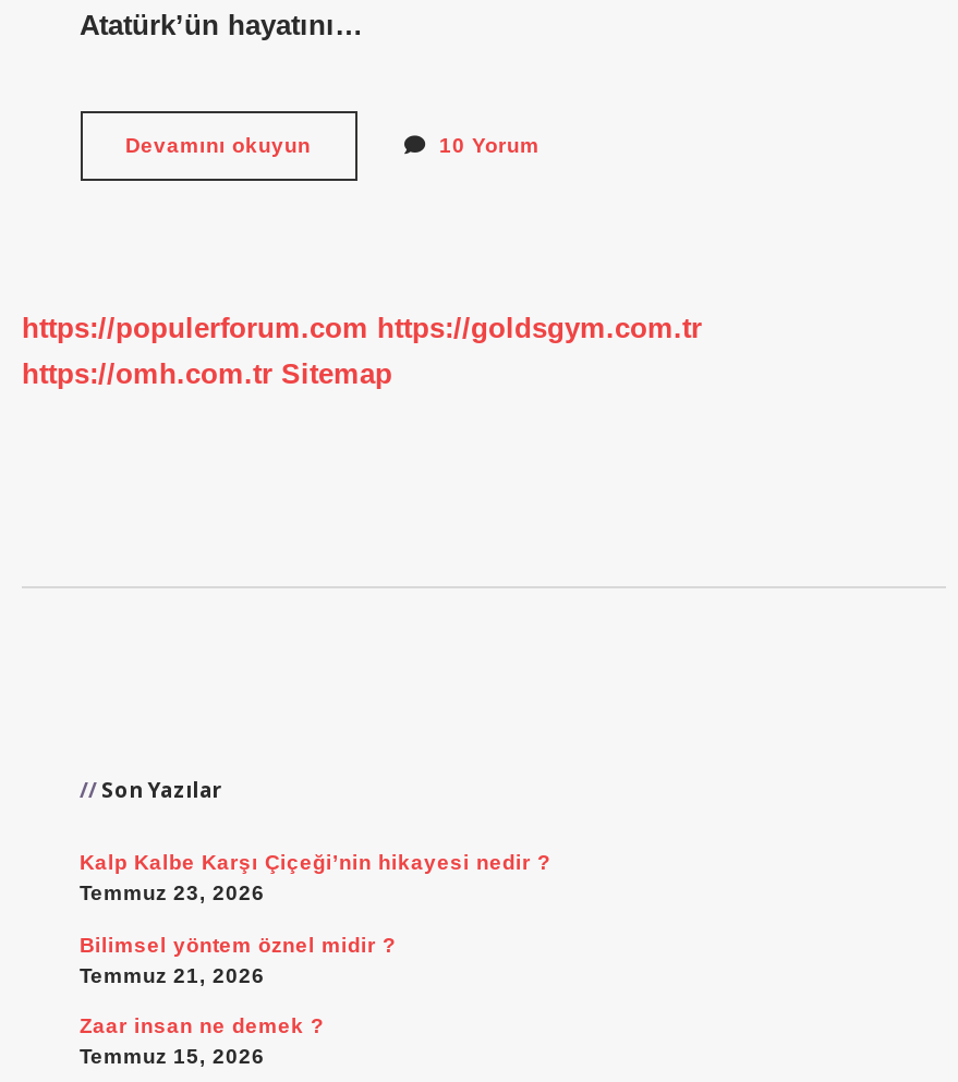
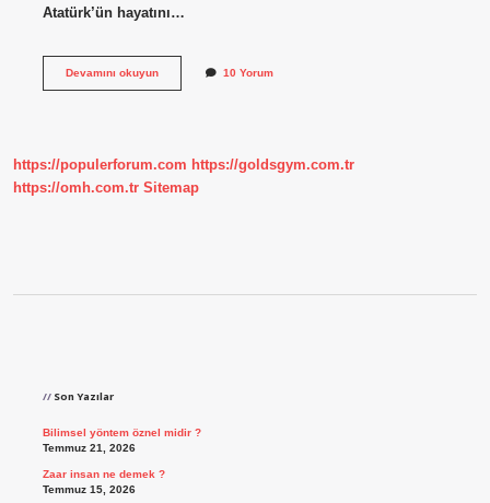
[80,851,550,905] Kalp Kalbe Karşı Çiçeği’nin hikayesi nedir ? | Temmuz 23, 2026 -> none

